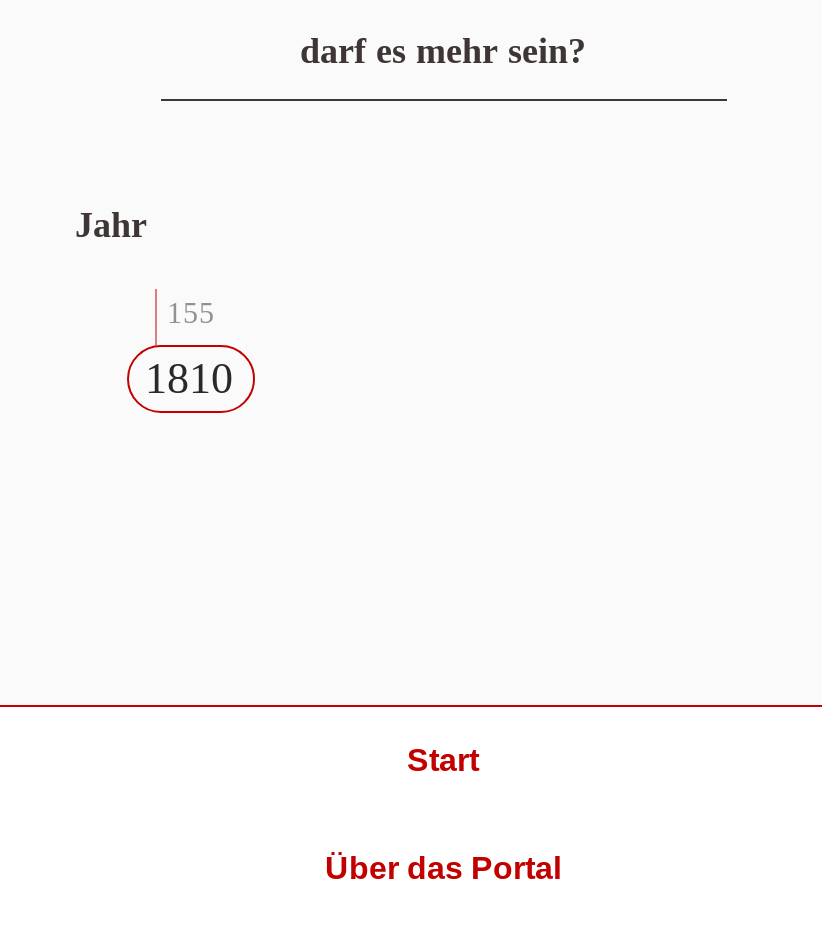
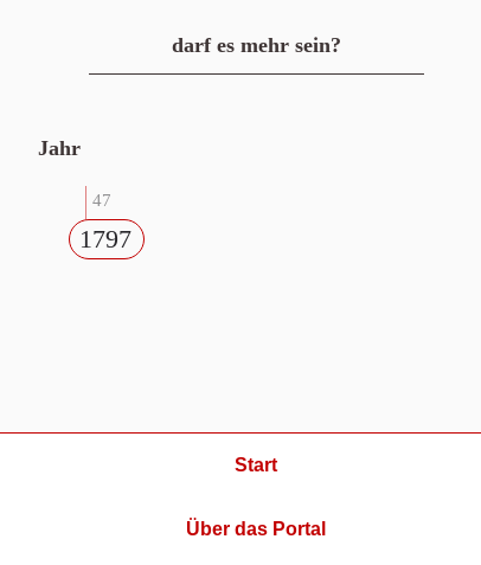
[167,297,215,329] 155 -> [92,191,111,210] 47
[145,353,233,403] 1810 -> [79,224,132,253] 1797

